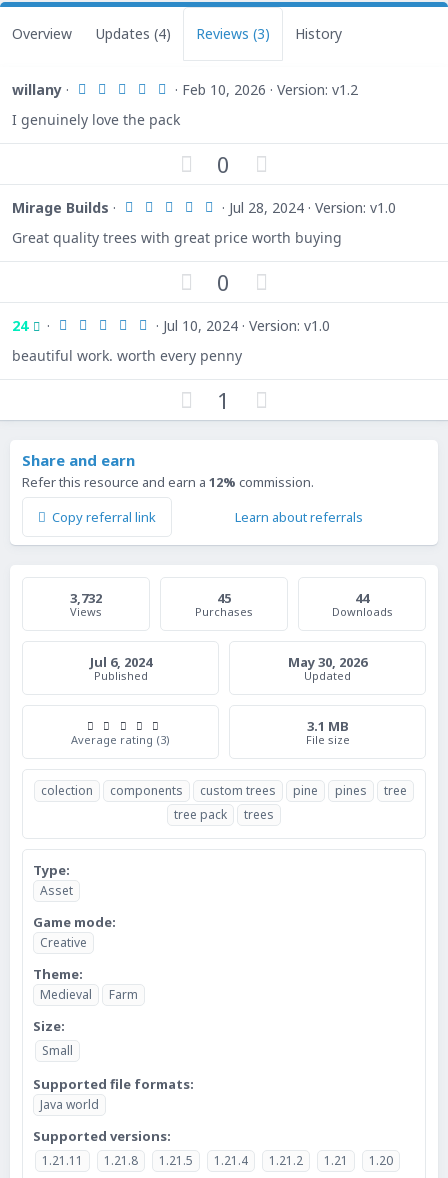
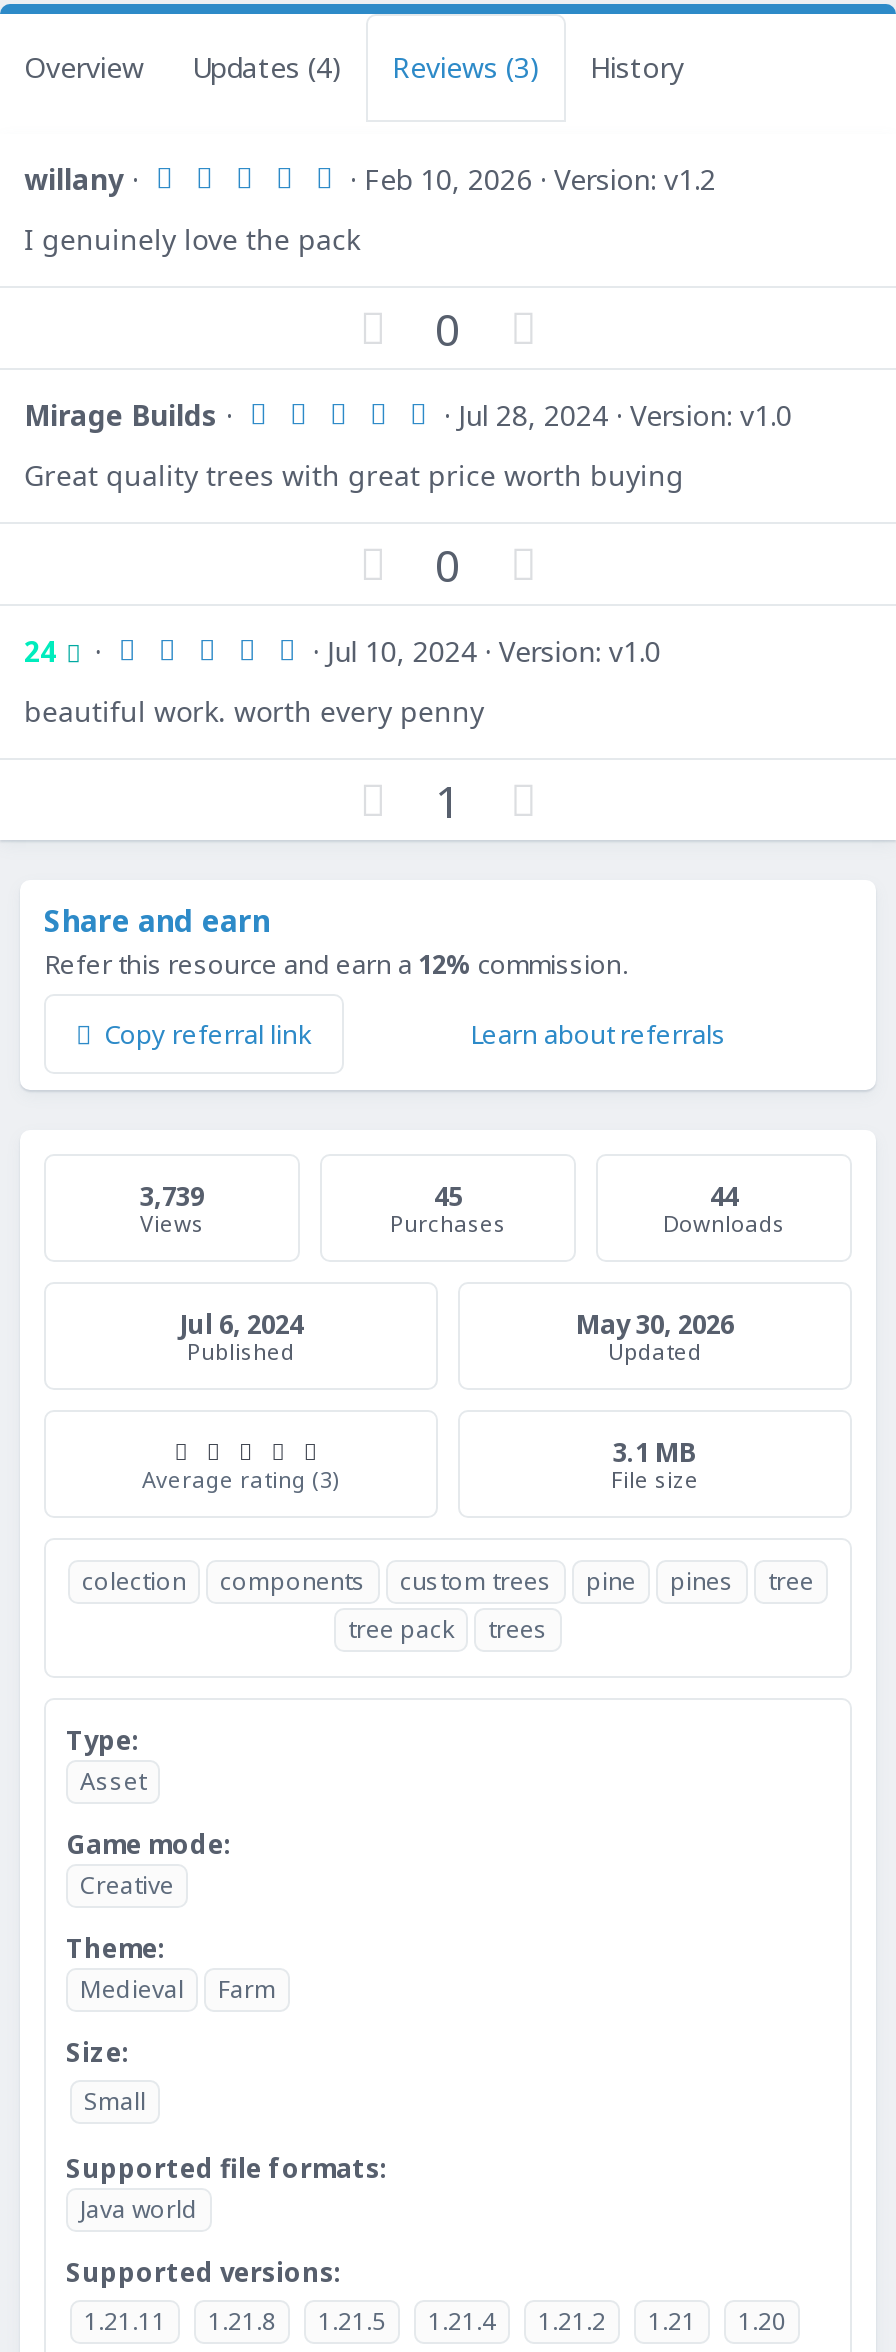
[70,589,102,607] 3,732 -> [140,1179,204,1215] 3,739

